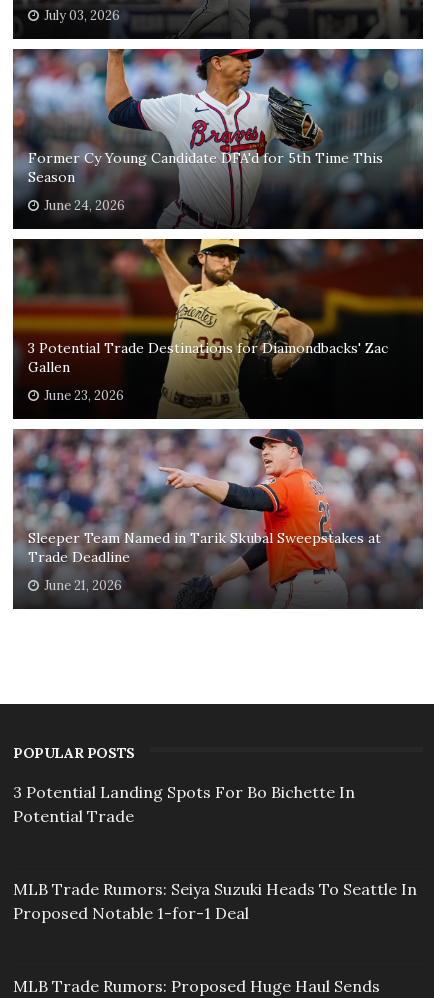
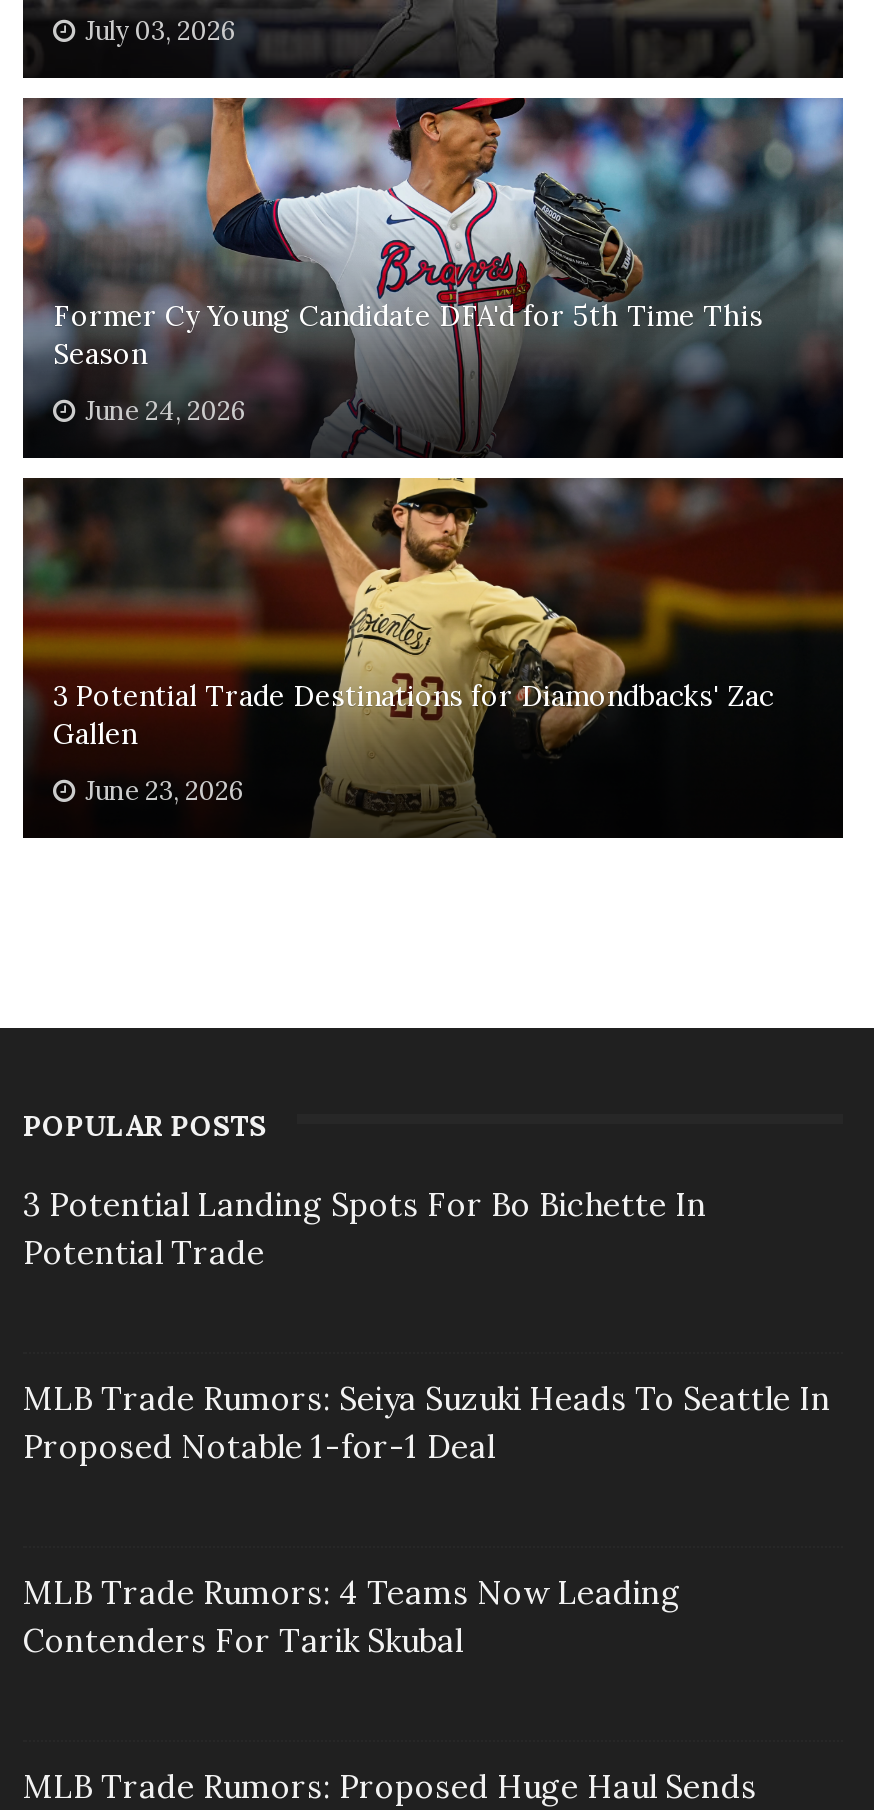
[12,428,424,609] [image] | Sleeper Team Named in Tarik Skubal Sweepstakes at | Trade Deadline | June 21, 2026 -> none
moved [13,744,417,923] -> [23,1109,831,1467]: POPULAR POSTS | 3 Potential Landing Spots For Bo Bichette In | Potential Trade | MLB Trade Rumors: Seiya Suzuki Heads To Seattle In | Proposed Notable 1-for-1 Deal
none -> [23,1573,681,1661] MLB Trade Rumors: 4 Teams Now Leading | Contenders For Tarik Skubal

